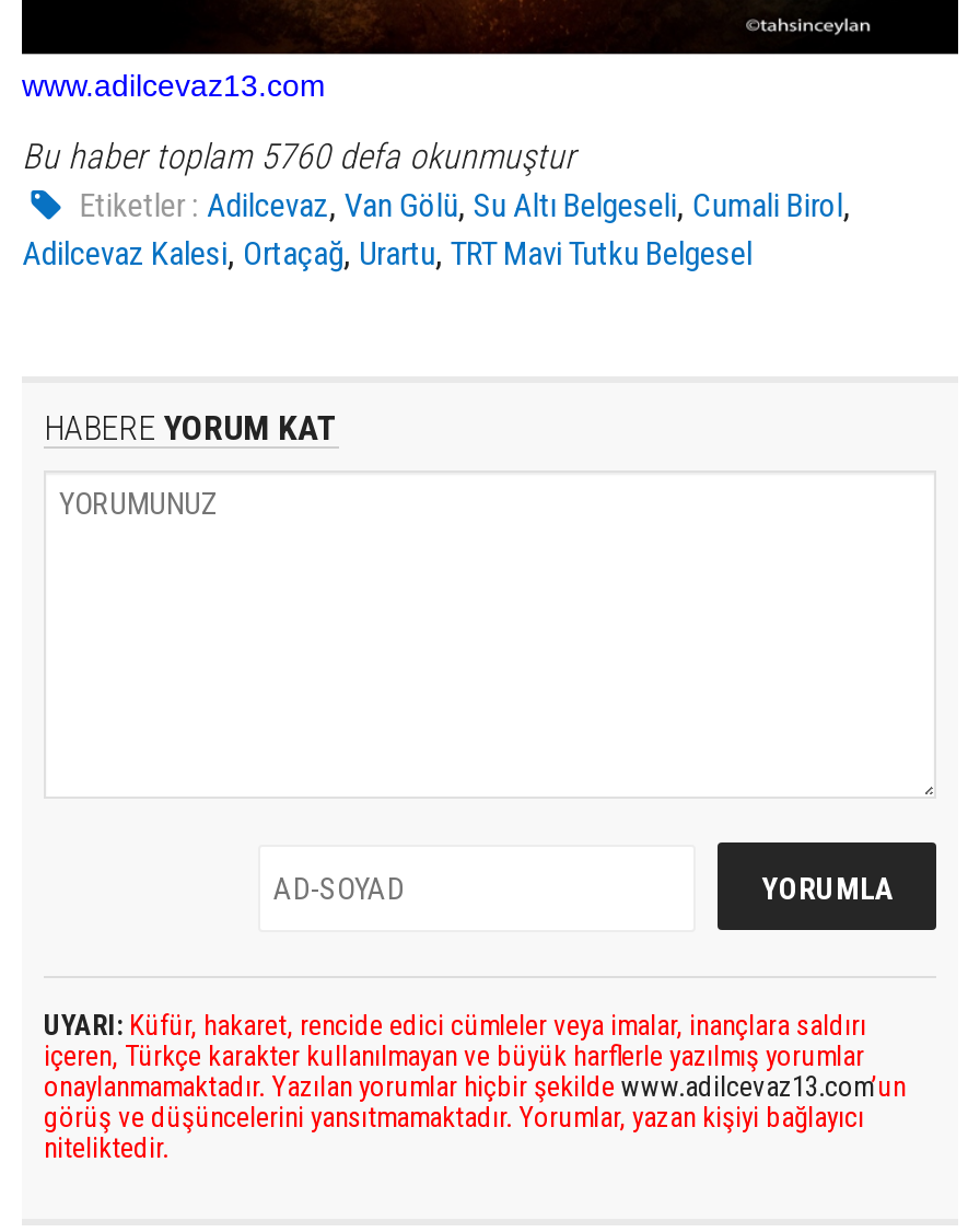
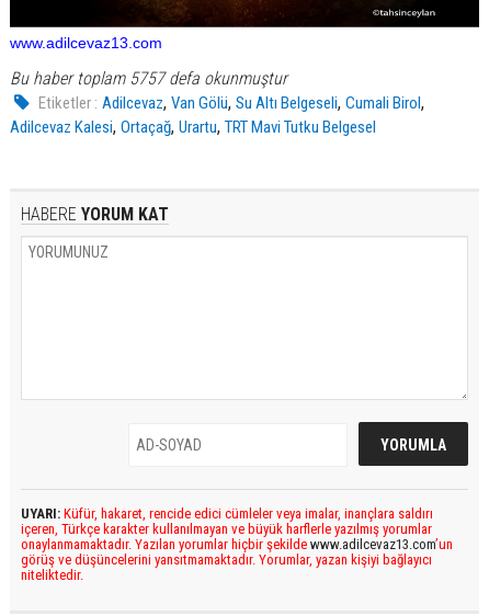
[22,136,575,177] Bu haber toplam 5760 defa okunmuştur -> [10,68,287,89] Bu haber toplam 5757 defa okunmuştur

